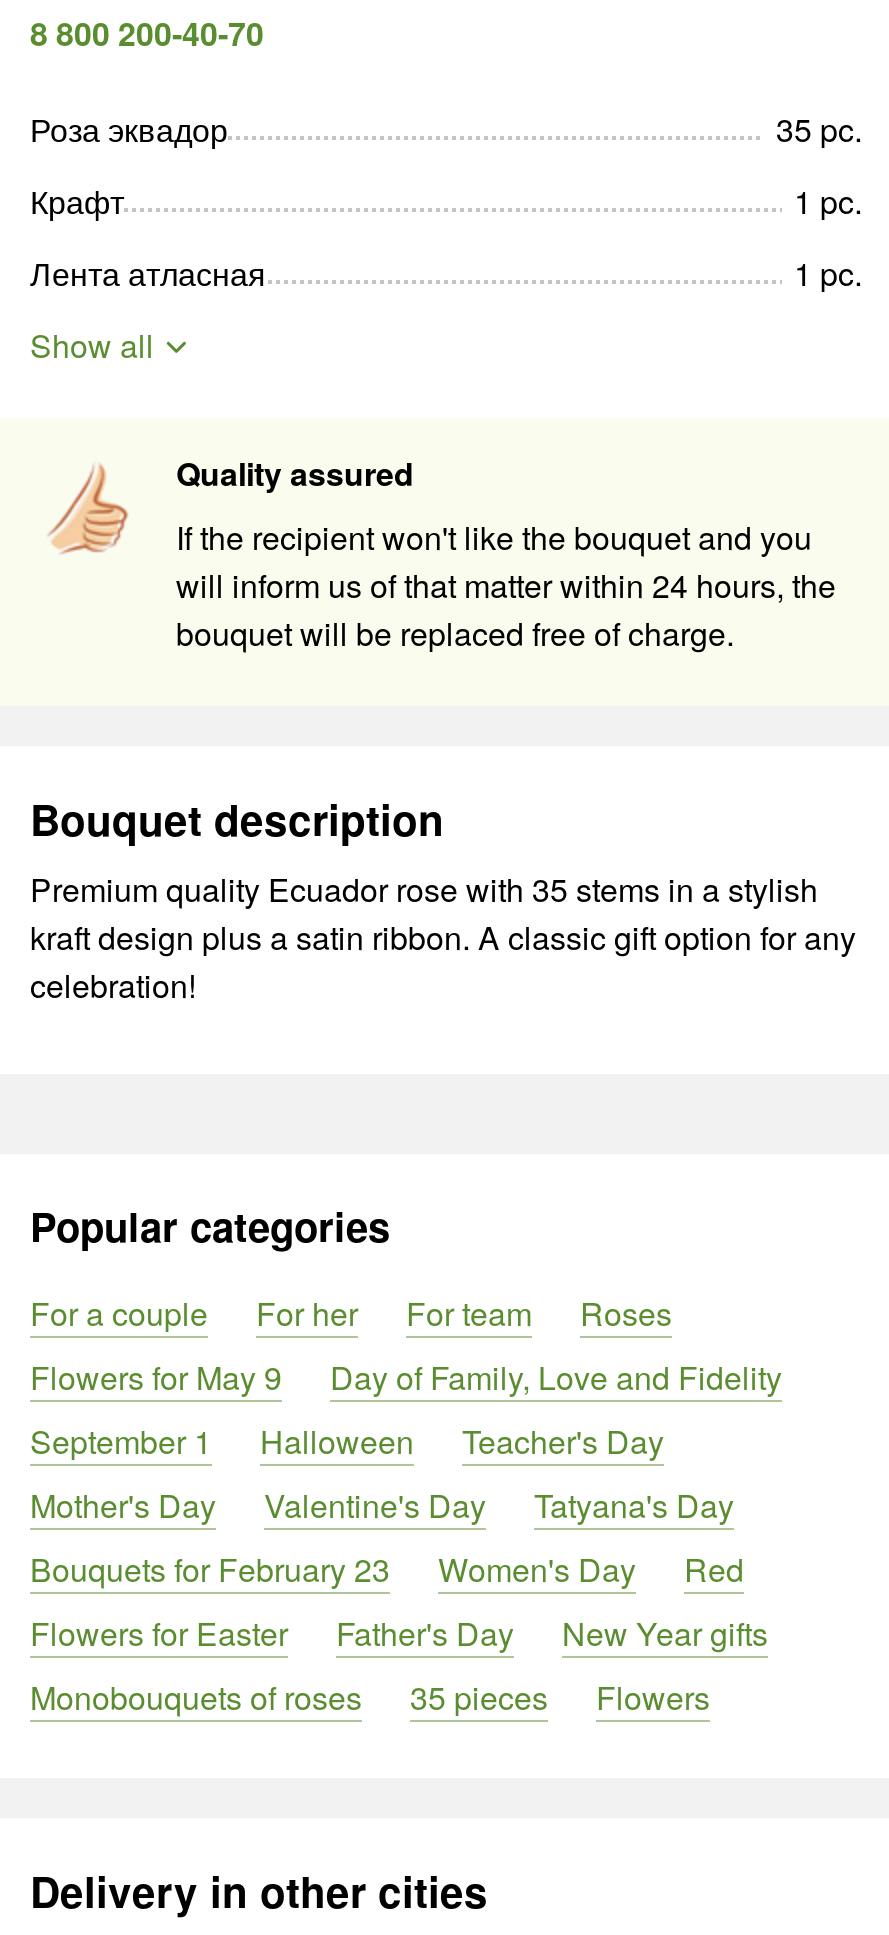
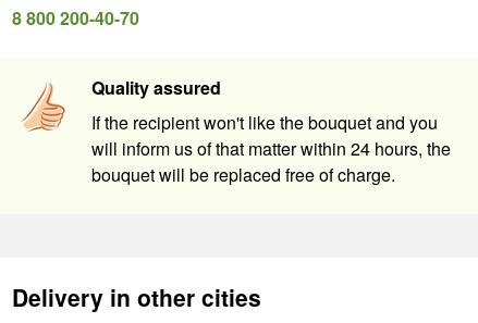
[30,106,862,368] Роза эквадор | 35 pc. | Крафт | 1 pc. | Лента атласная | 1 pc. | Show all -> none
[30,788,856,1008] Bouquet description | Premium quality Ecuador rose with 35 stems in a stylish | kraft design plus a satin ribbon. A classic gift option for any | celebration! -> none
[30,1196,782,1720] Popular categories | For a couple | For her | For team | Roses | Flowers for May 9 | Day of Family, Love and Fidelity | September 1 | Halloween | Teacher's Day | Mother's Day | Valentine's Day | Tatyana's Day | Bouquets for February 23 | Women's Day | Red | Flowers for Easter | Father's Day | New Year gifts | Monobouquets of roses | 35 pieces | Flowers -> none

